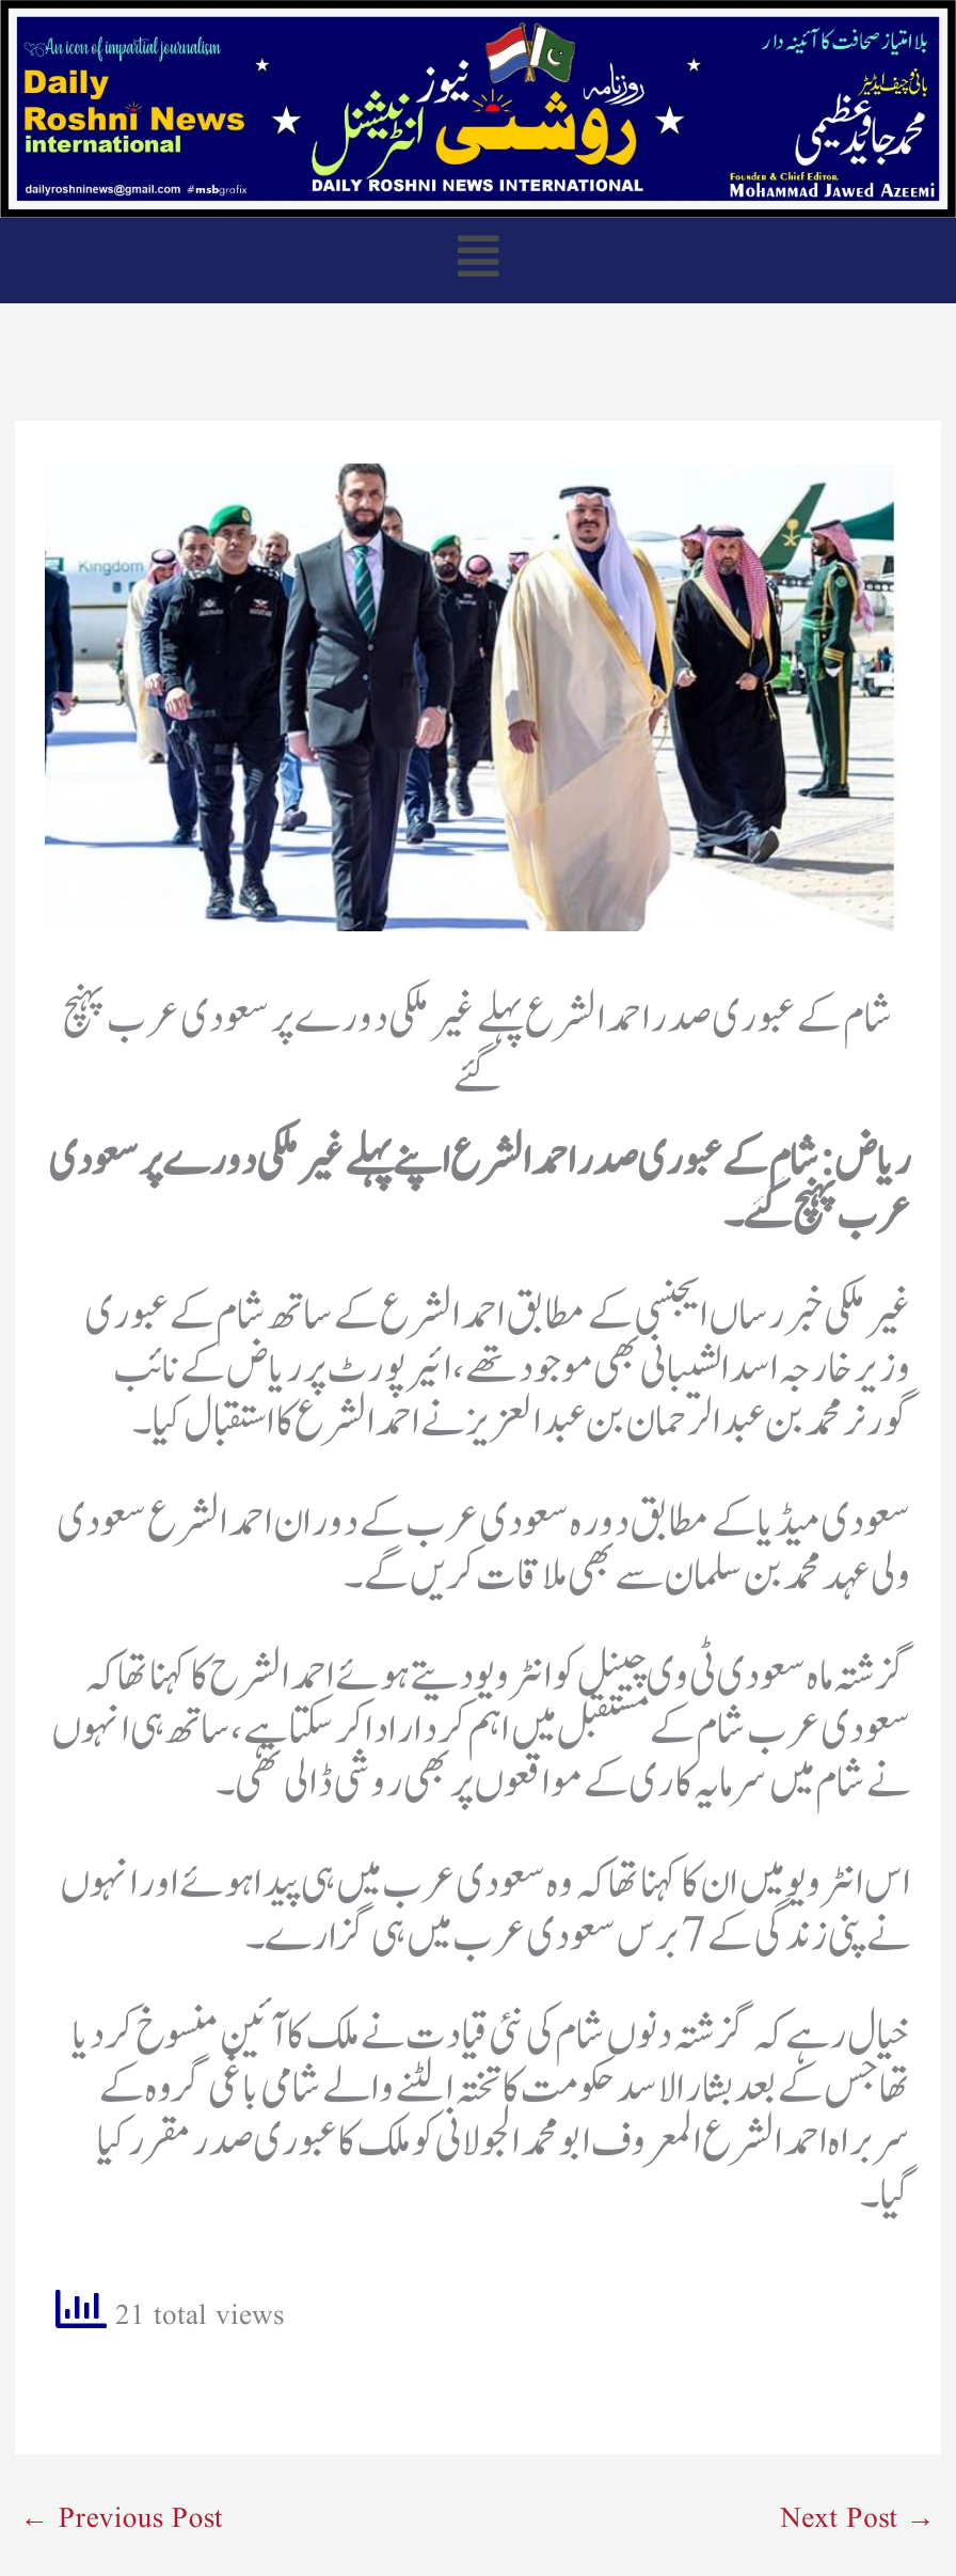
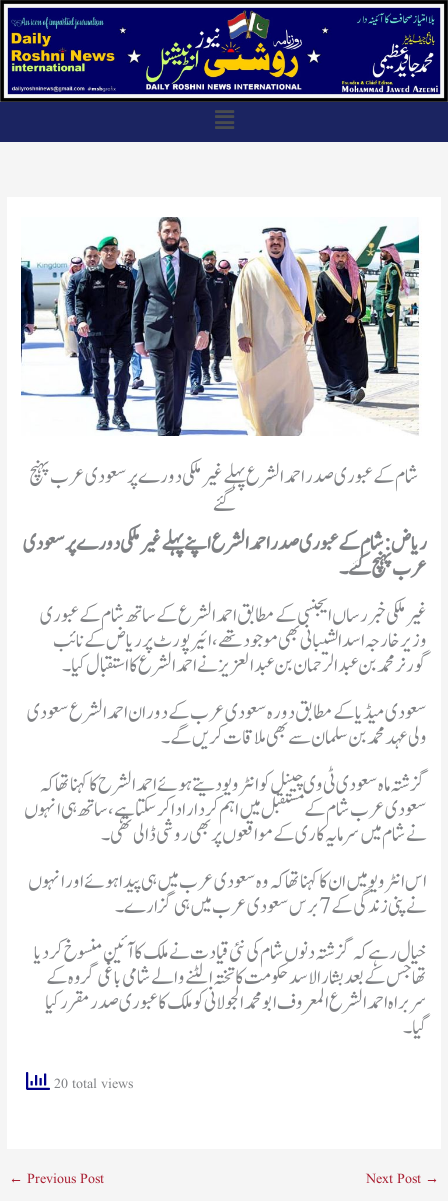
[107,2297,284,2338] 21 total views -> [50,1075,133,1094] 20 total views

